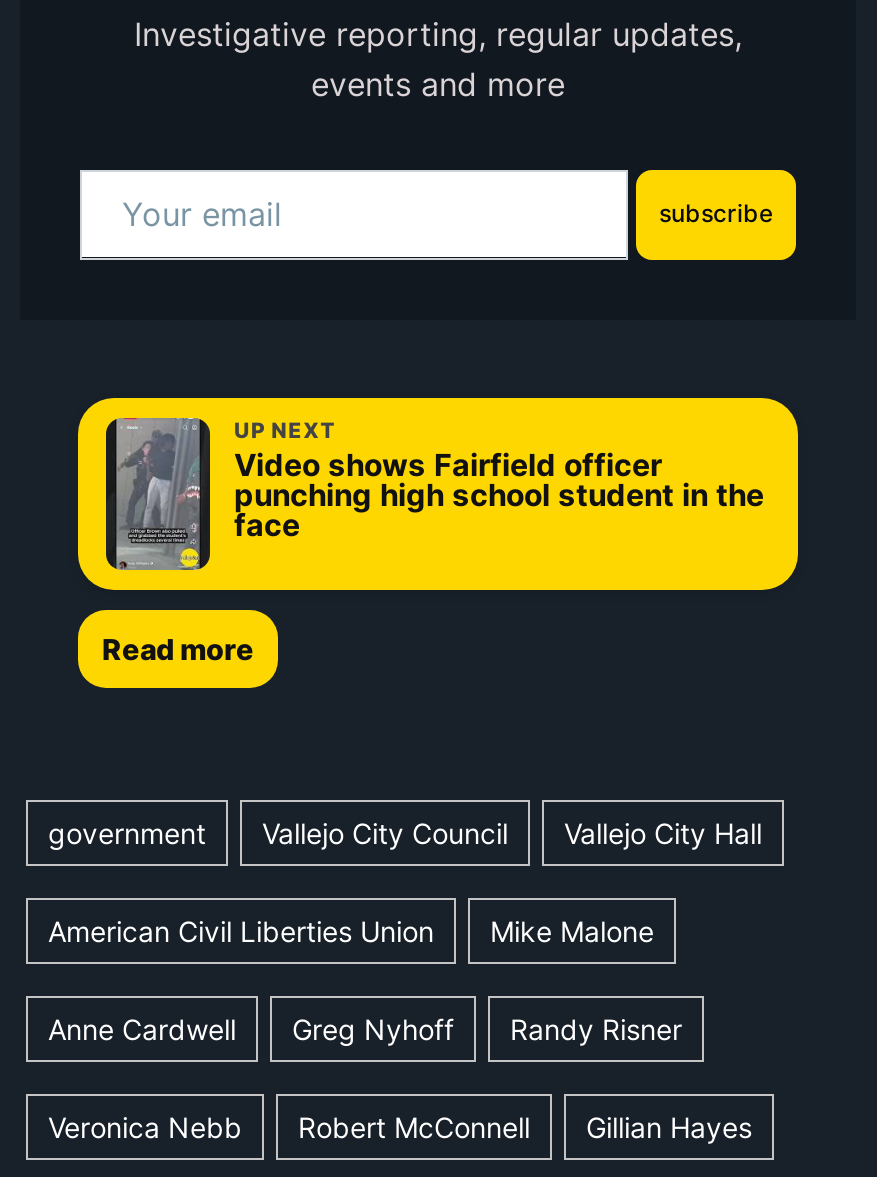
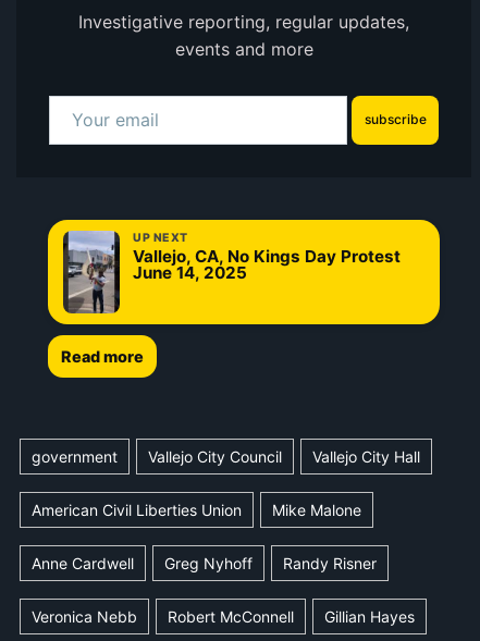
[110,418,764,570] [image] | Video shows Fairfield officer | punching high school student in the | face -> [69,231,401,313] [image] | Vallejo, CA, No Kings Day Protest | June 14, 2025

